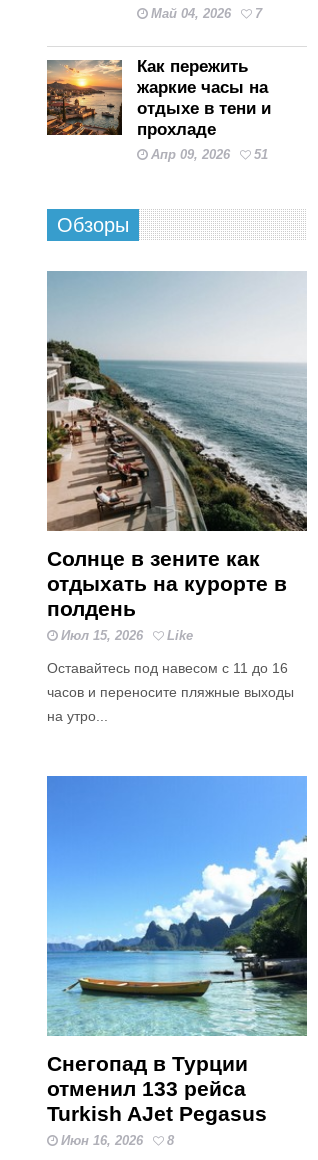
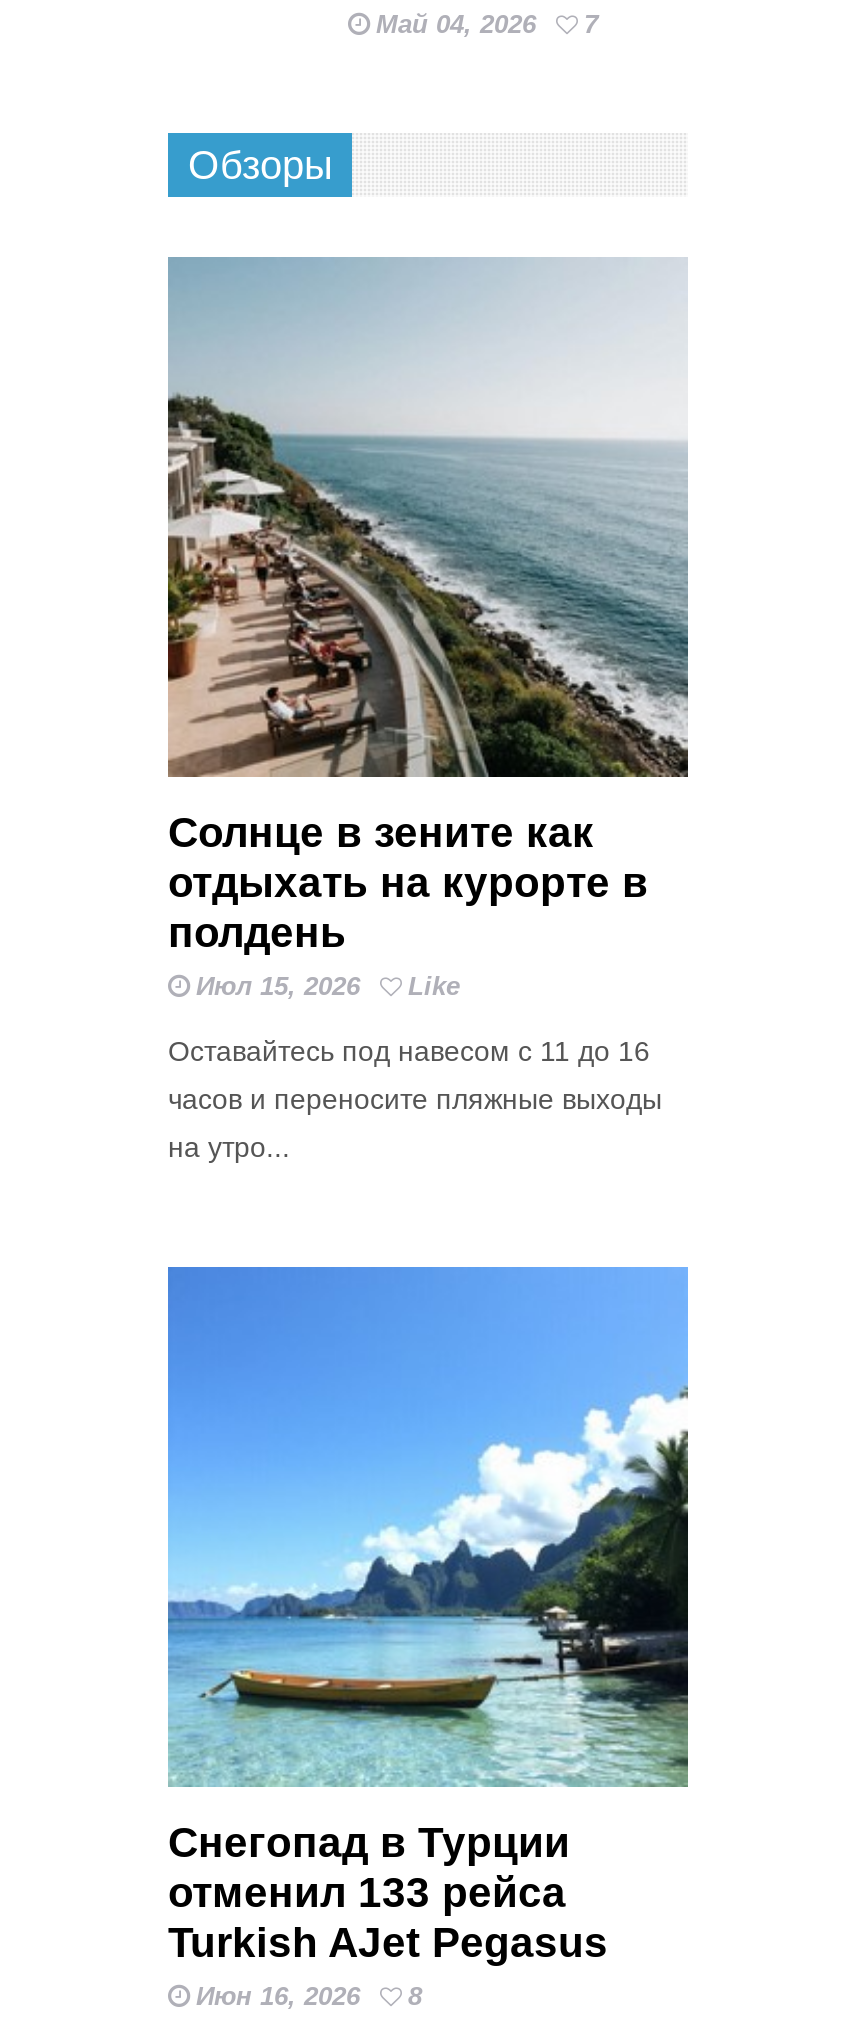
[46,57,271,162] [image] | Как пережить | жаркие часы на | отдыхе в тени и | прохладе | Апр 09, 2026 | 51 -> none

